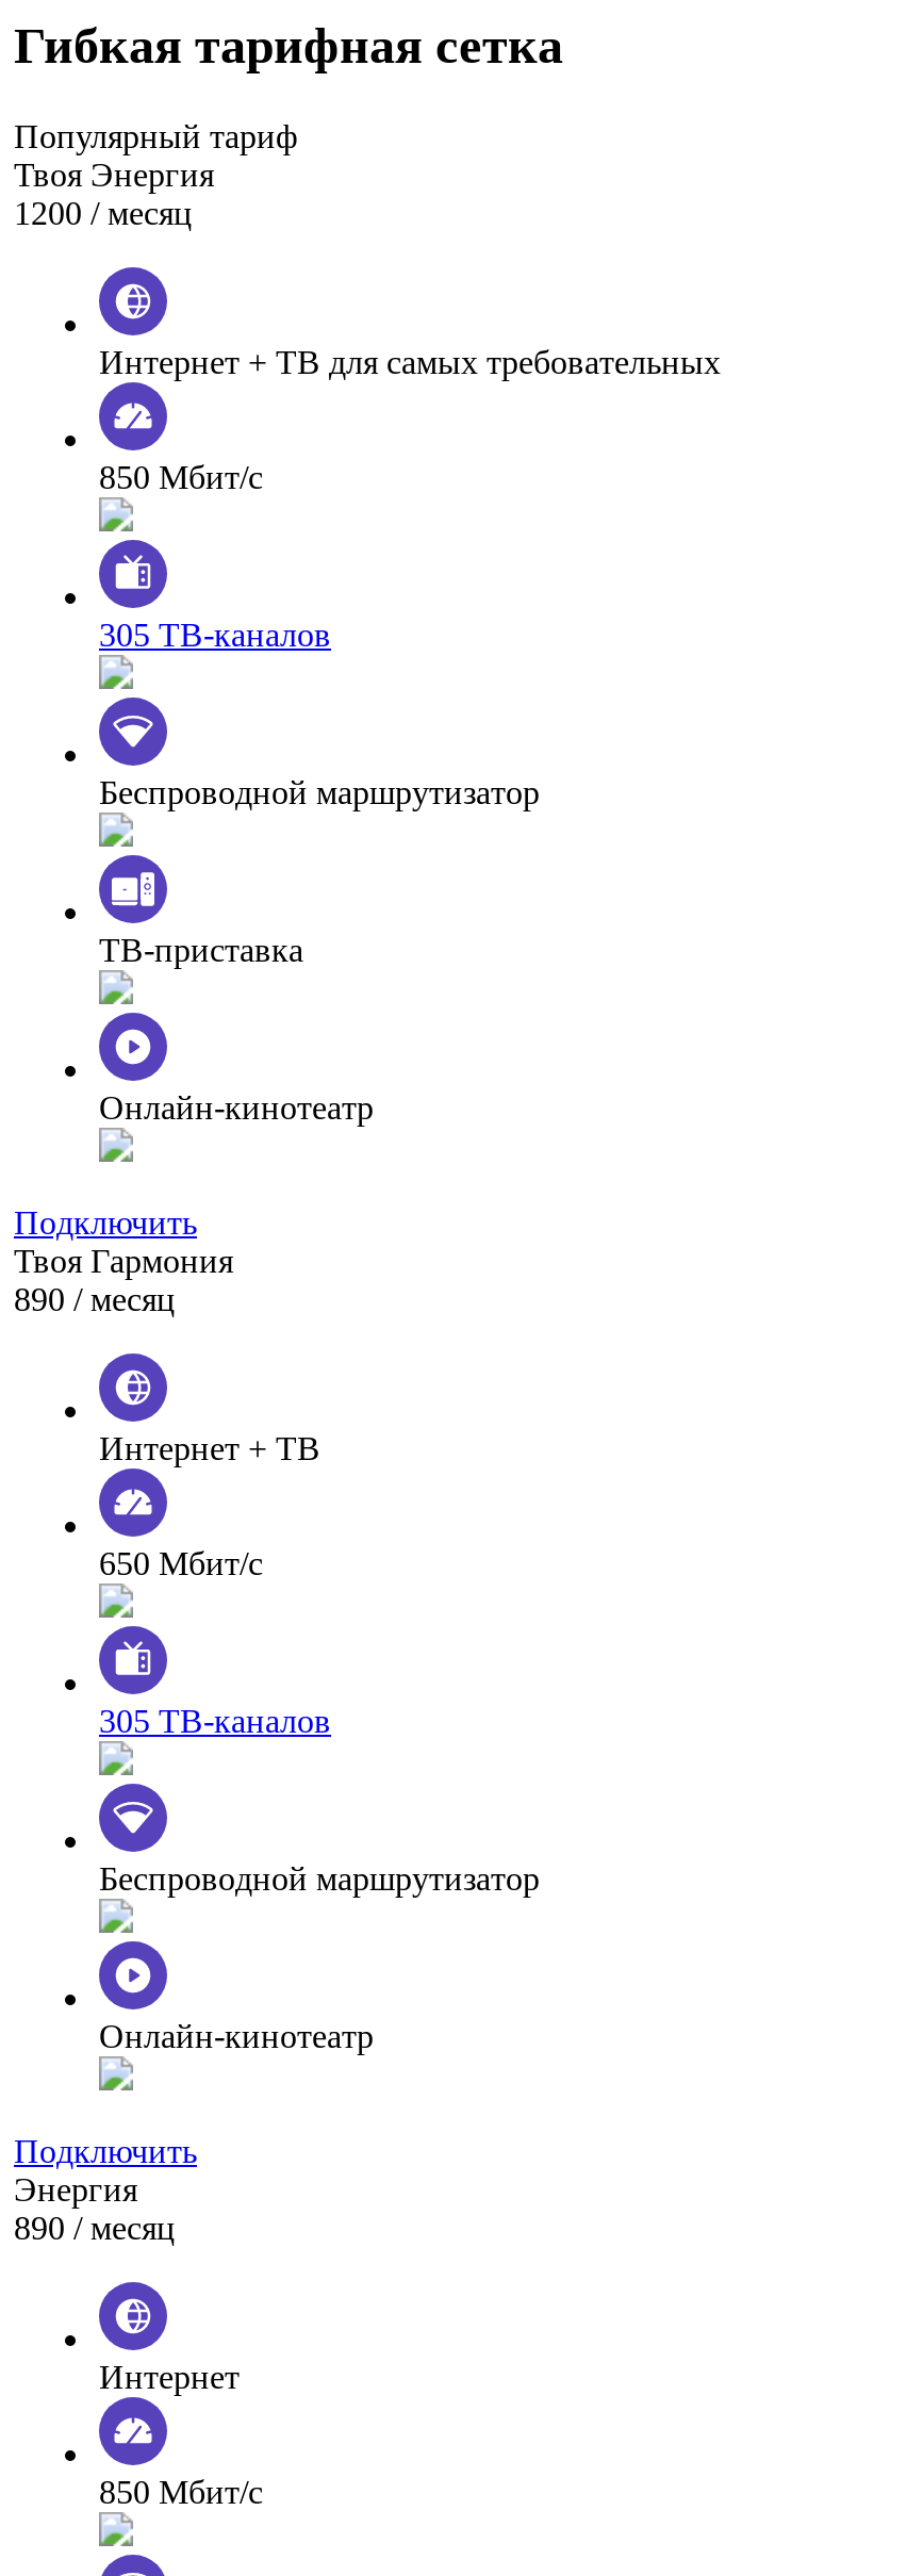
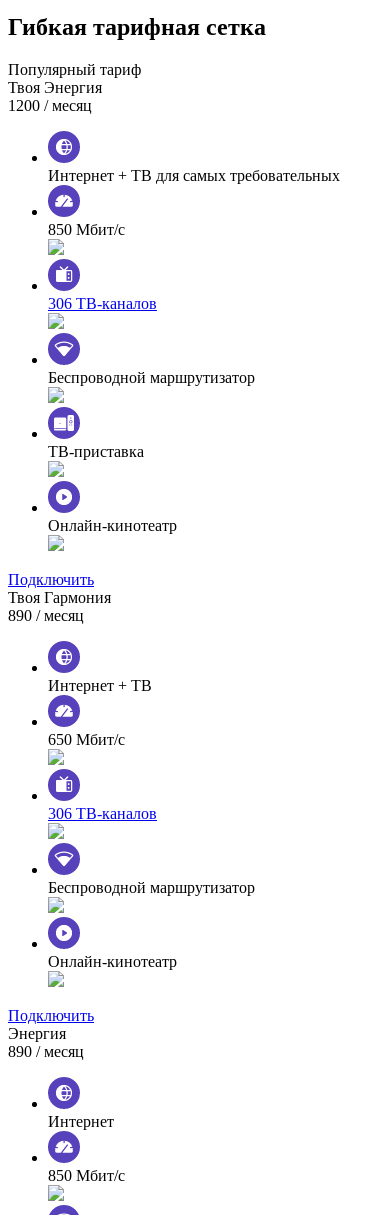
[99,617,331,653] 305 ТВ-каналов -> [48,295,157,312] 306 ТВ-каналов
[99,1703,331,1739] 305 ТВ-каналов -> [48,805,157,822] 306 ТВ-каналов

